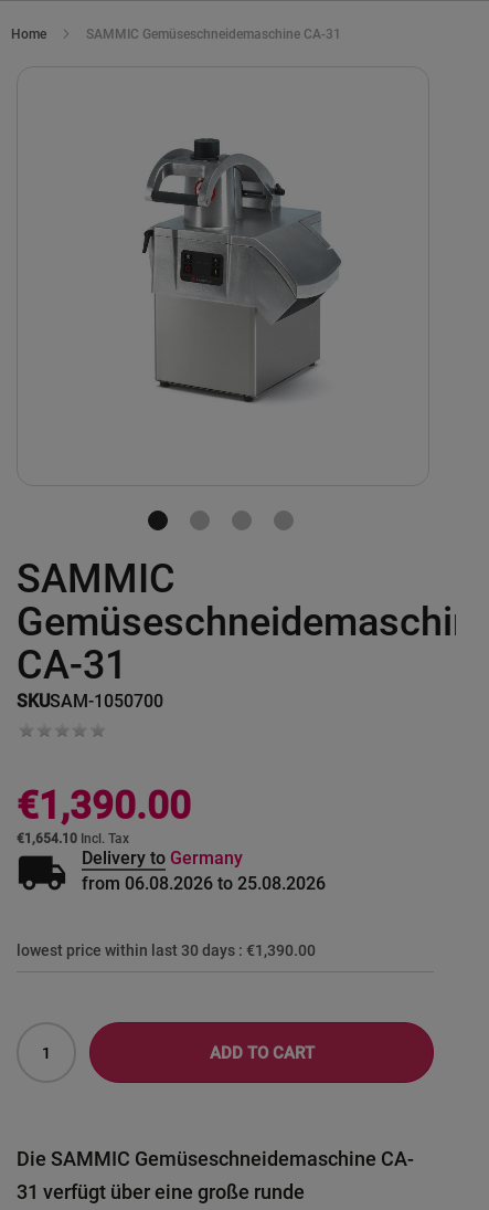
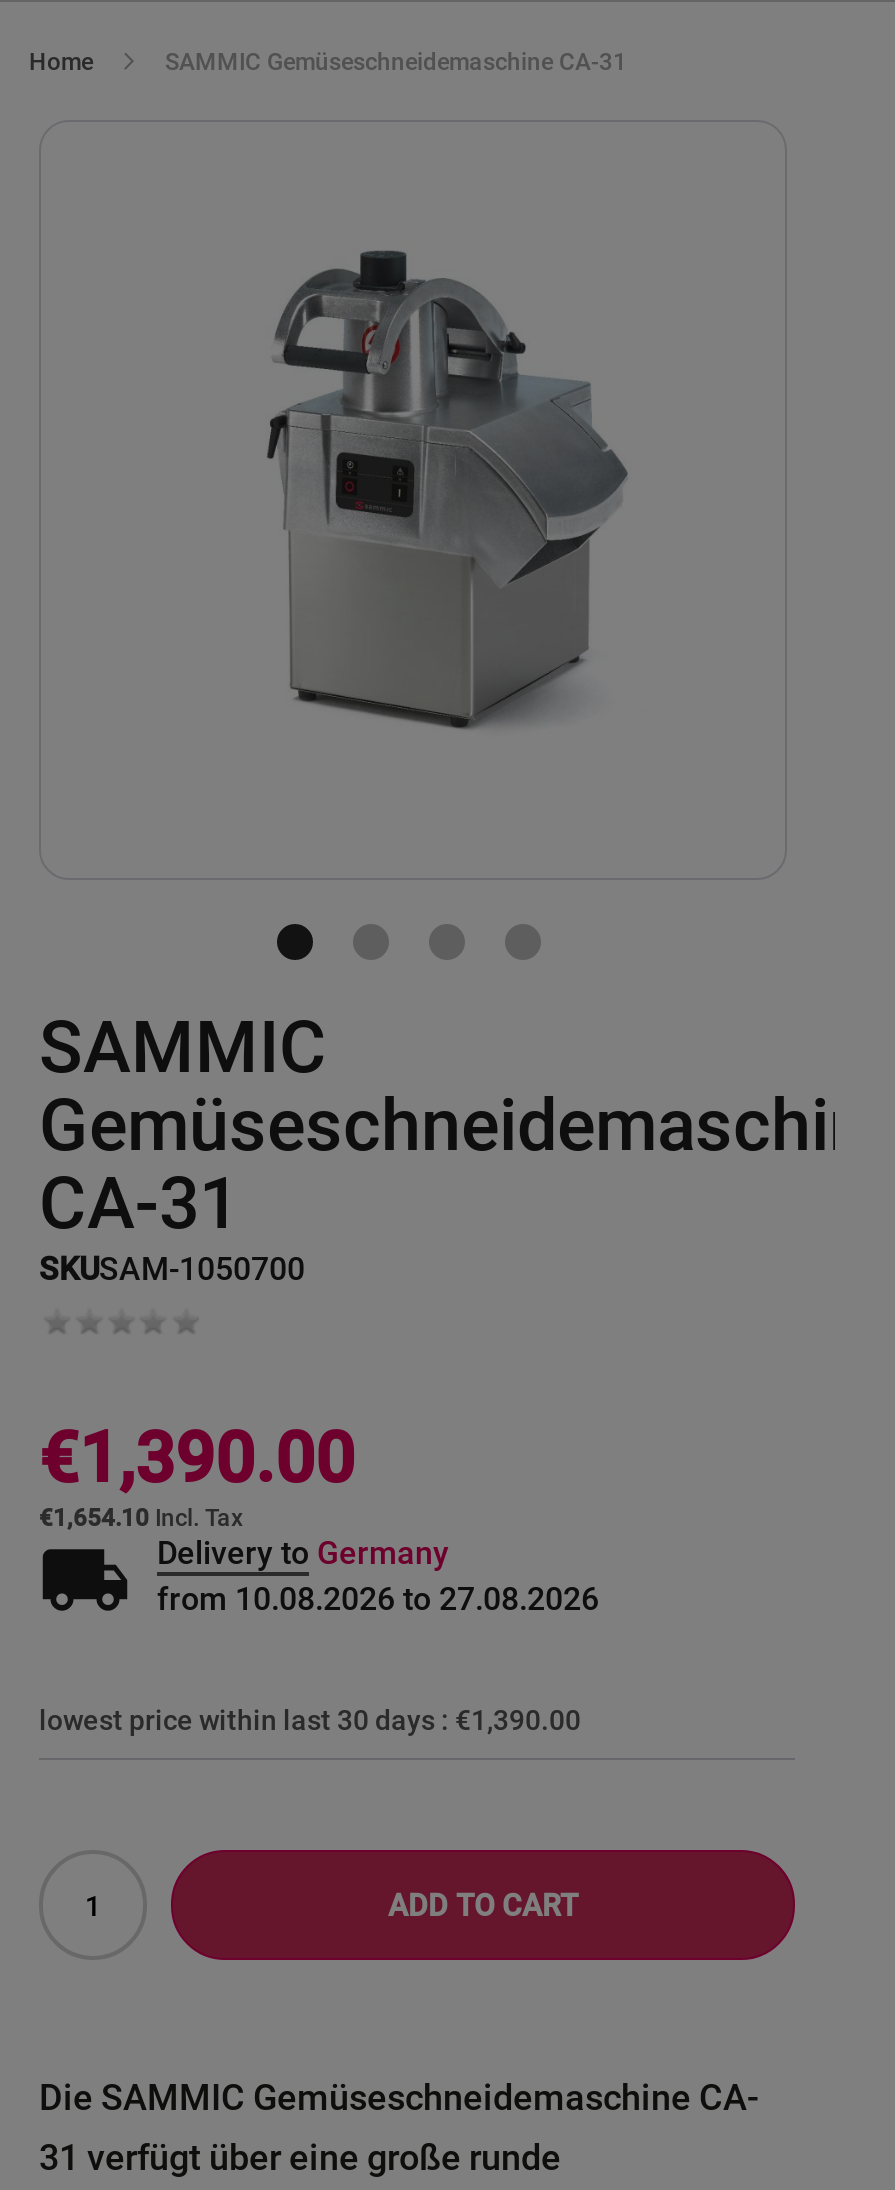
[82,873,326,894] from 06.08.2026 to 25.08.2026 -> [157,1580,599,1618] from 10.08.2026 to 27.08.2026

